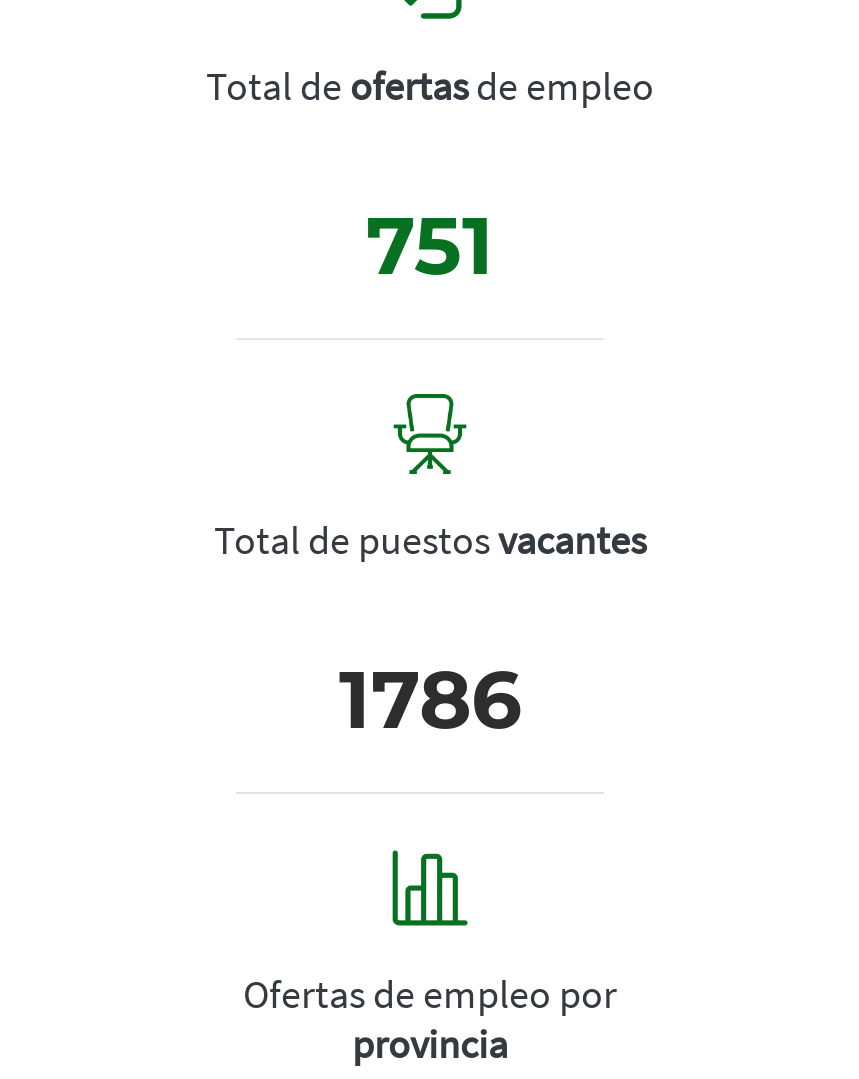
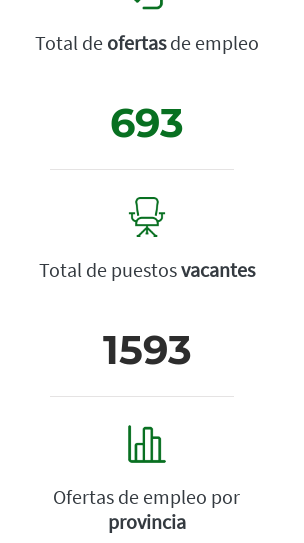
[366,196,494,294] 751 -> [110,98,184,147] 693
[339,650,521,748] 1786 -> [102,325,191,374] 1593

